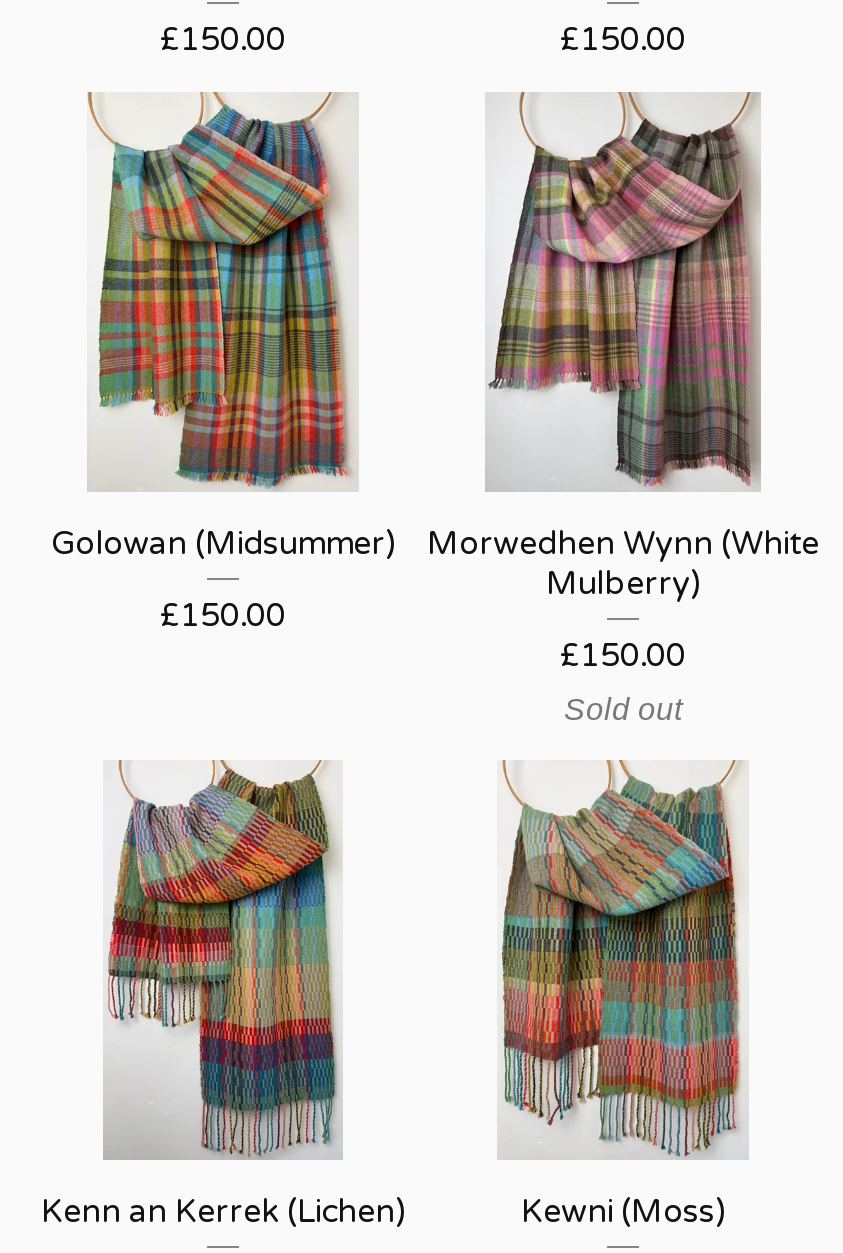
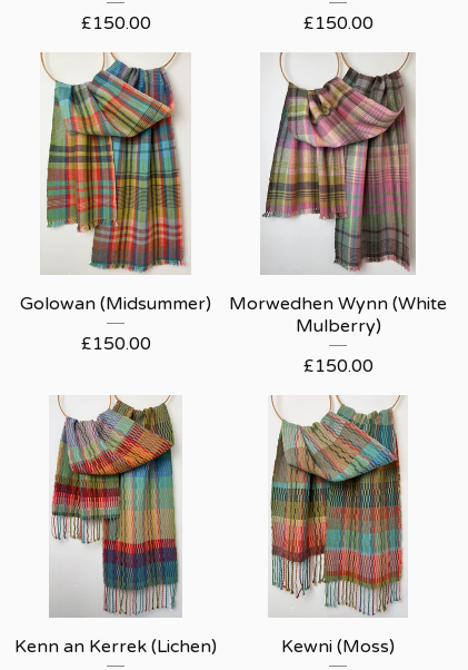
[564,692,682,726] Sold out -> none

